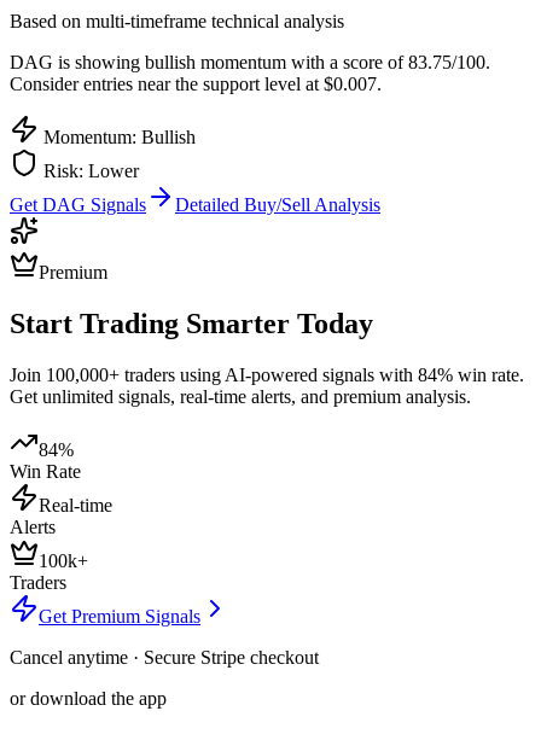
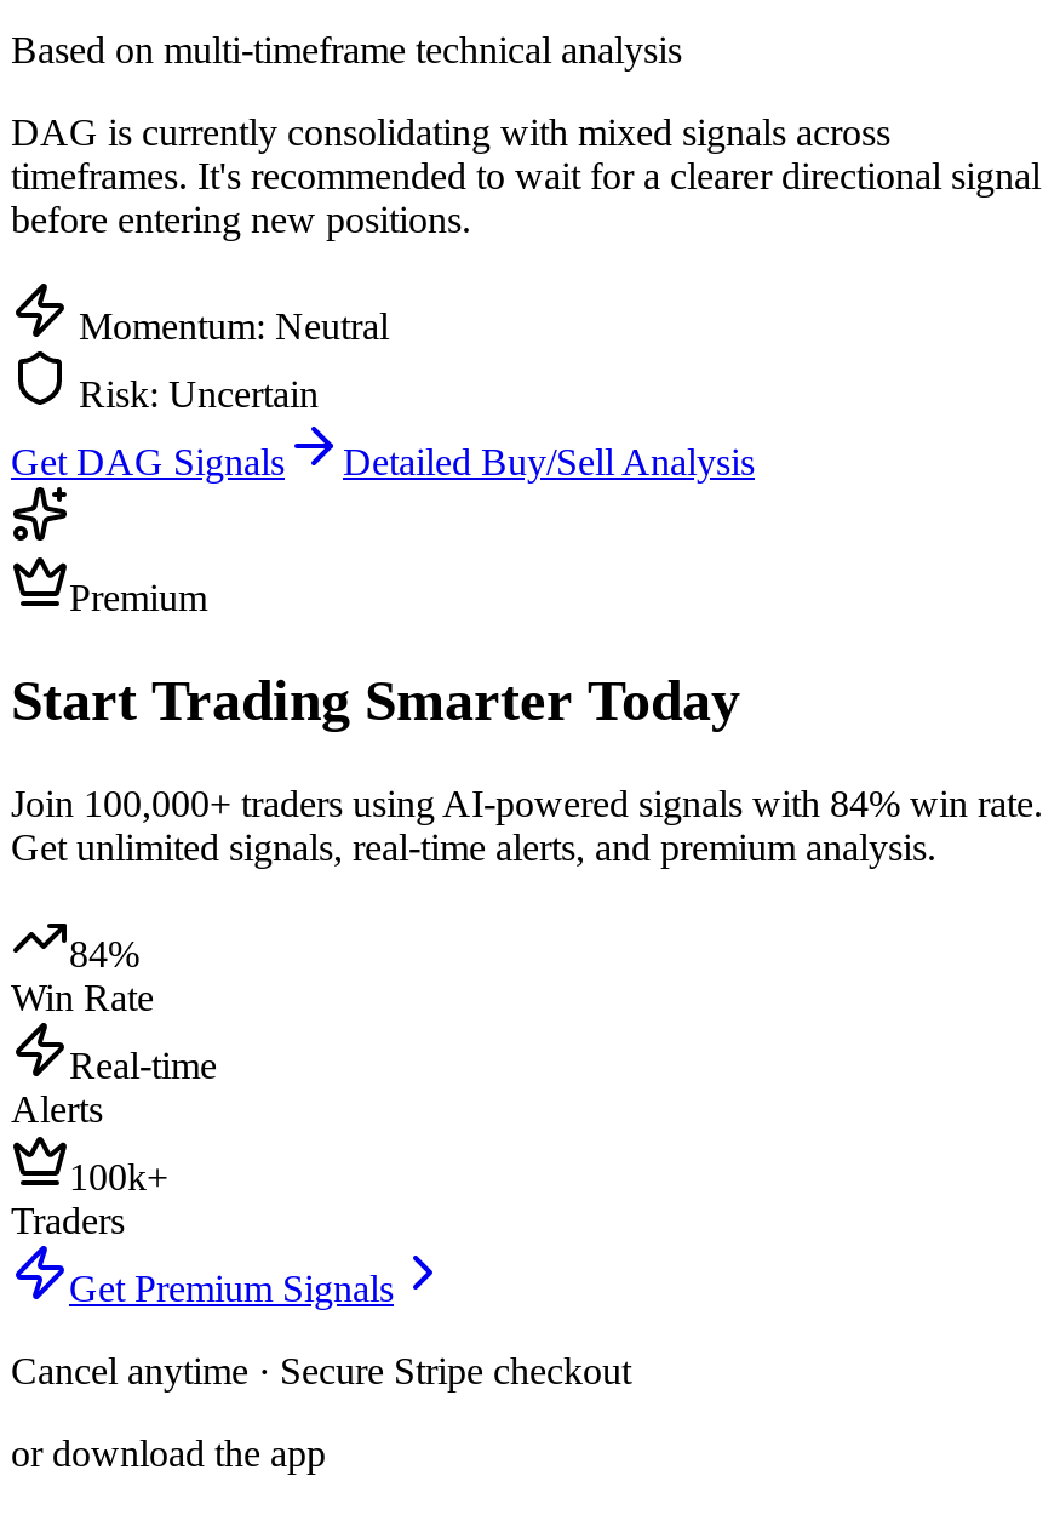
[10,52,490,94] DAG is showing bullish momentum with a score of 83.75/100. | Consider entries near the support level at $0.007. -> [11,111,1041,240] DAG is currently consolidating with mixed signals across | timeframes. It's recommended to wait for a clearer directional signal | before entering new positions.
[39,127,196,147] Momentum: Bullish -> [69,305,389,346] Momentum: Neutral
[39,160,139,181] Risk: Lower -> [69,373,319,414] Risk: Uncertain

